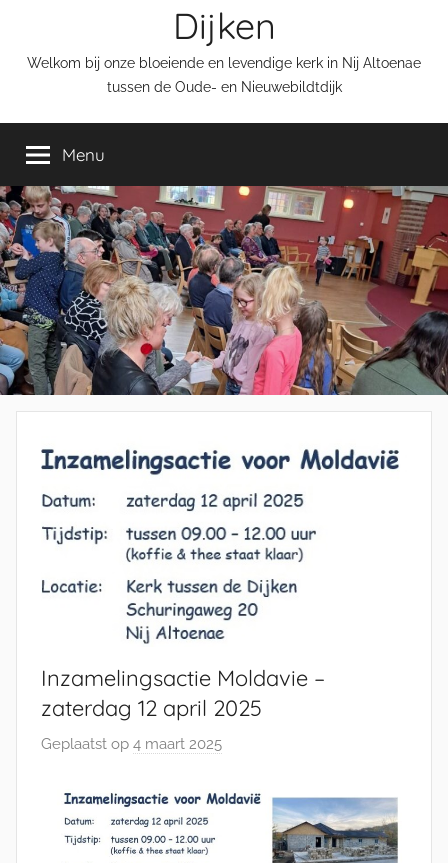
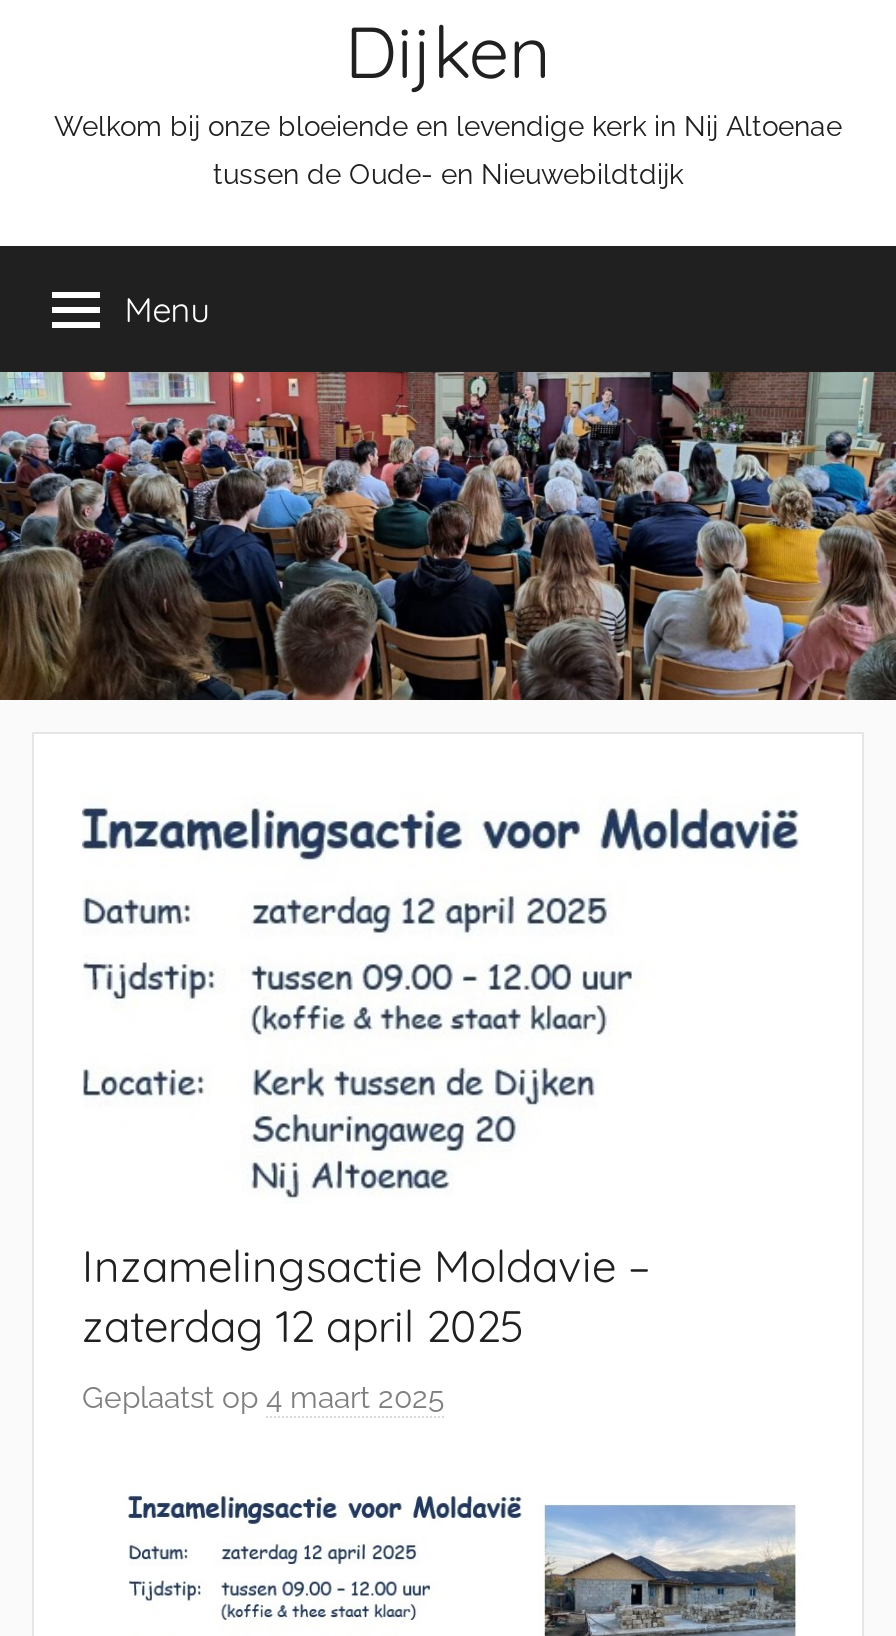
[3,185,445,396] [image] -> [6,370,890,702] [image]

